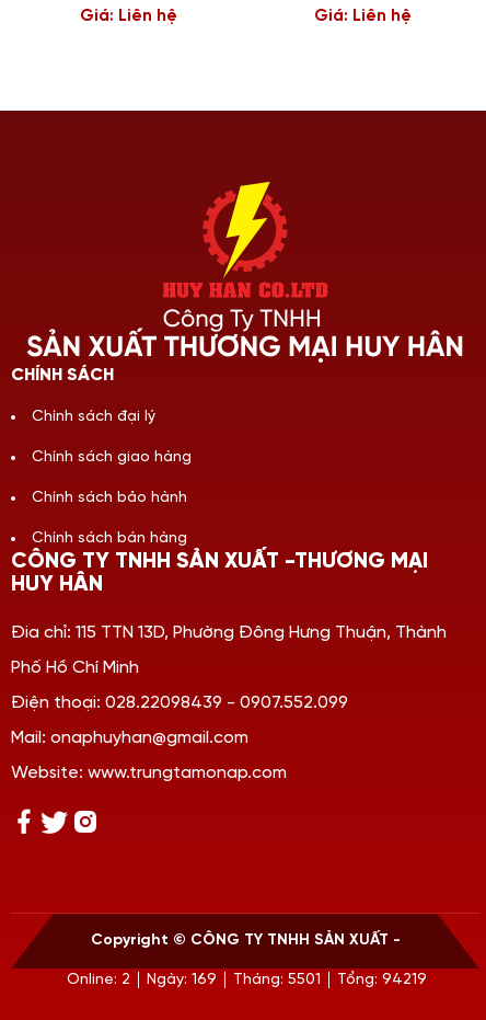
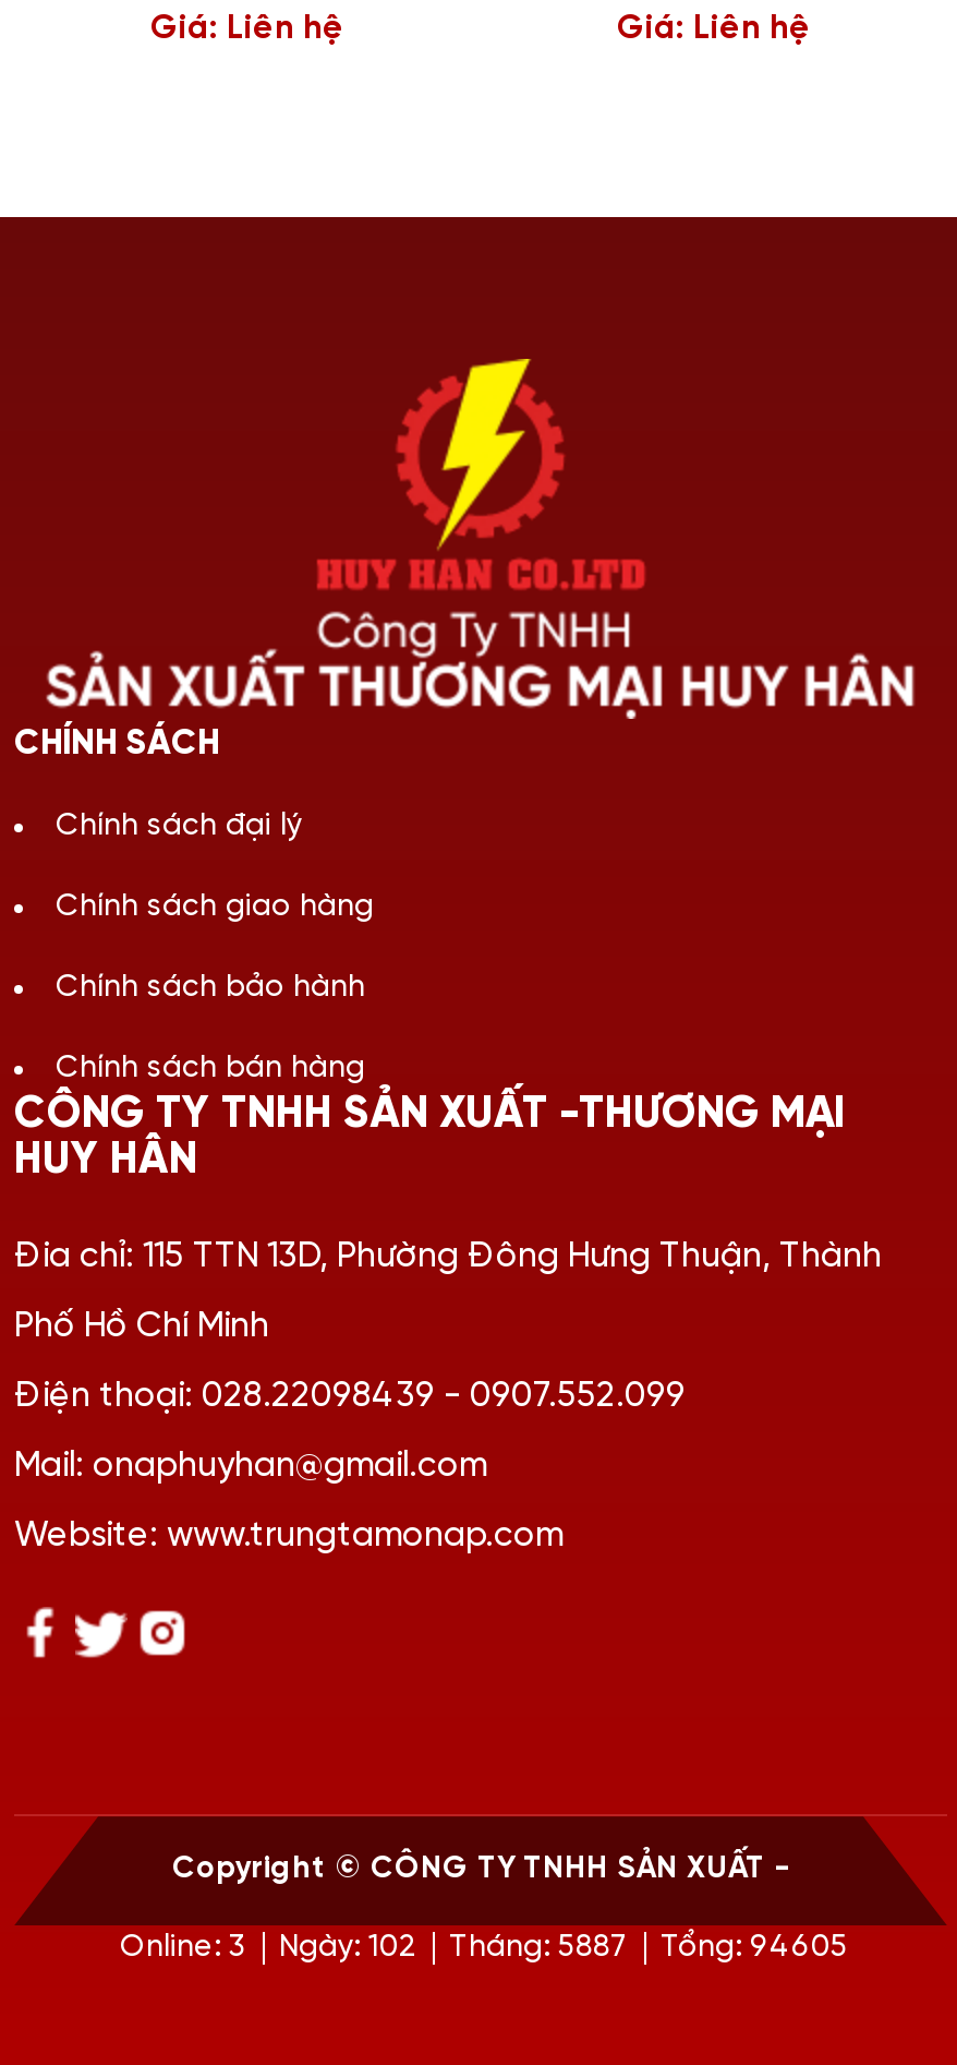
[67,972,130,988] Online: 2 -> [120,1932,246,1965] Online: 3
[147,972,217,988] Ngày: 169 -> [279,1932,416,1965] Ngày: 102
[233,972,321,988] Tháng: 5501 -> [449,1932,628,1965] Tháng: 5887
[337,972,427,988] Tổng: 94219 -> [661,1932,848,1965] Tổng: 94605

